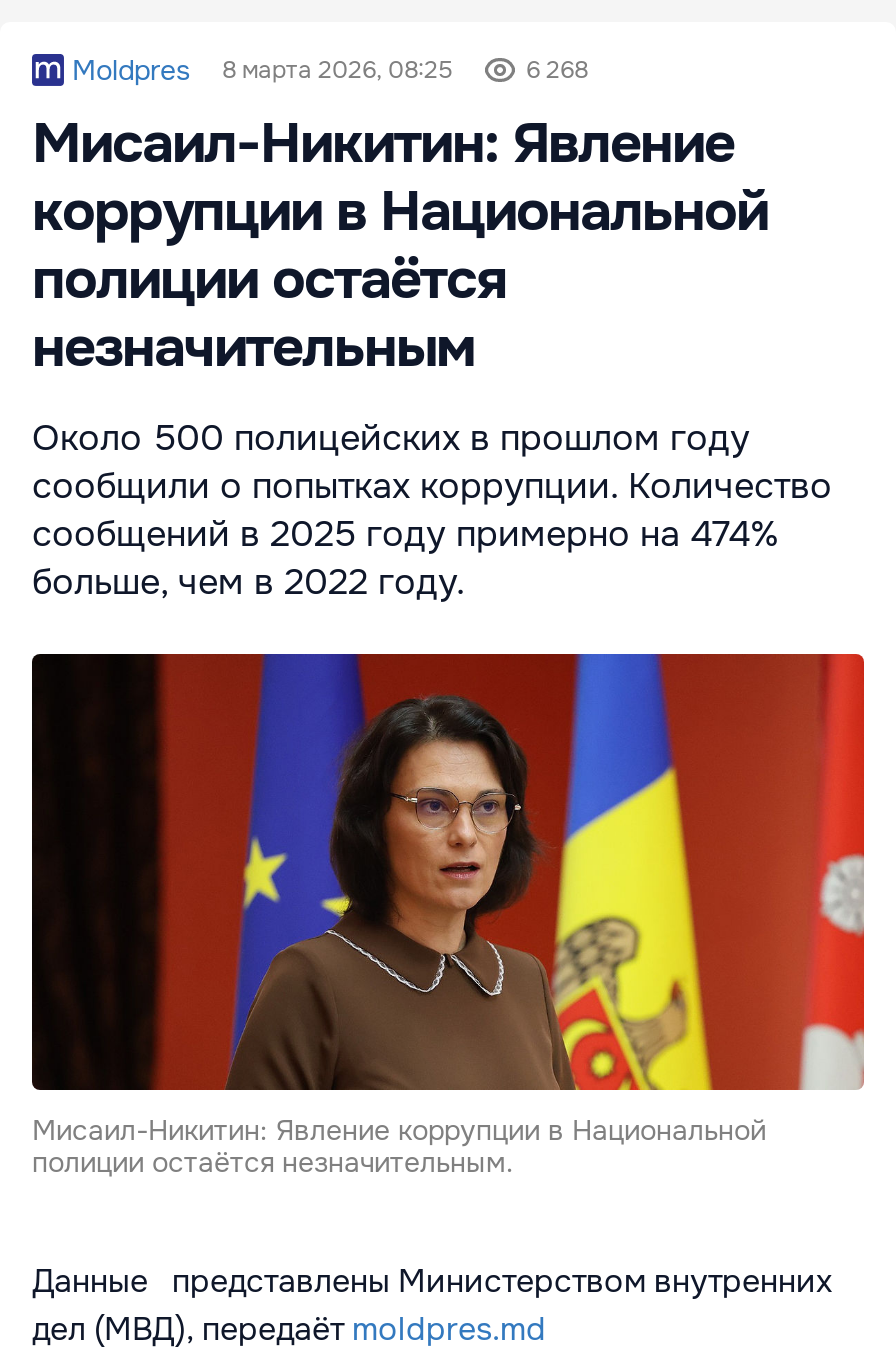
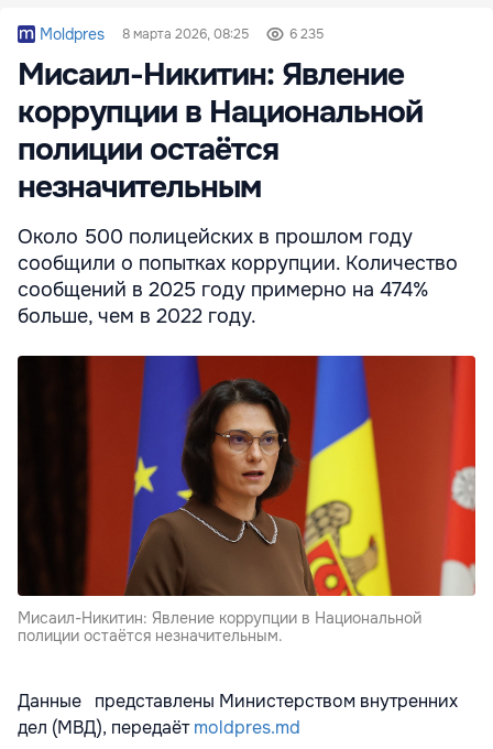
[526,53,588,85] 6 268 -> [289,25,324,43] 6 235

